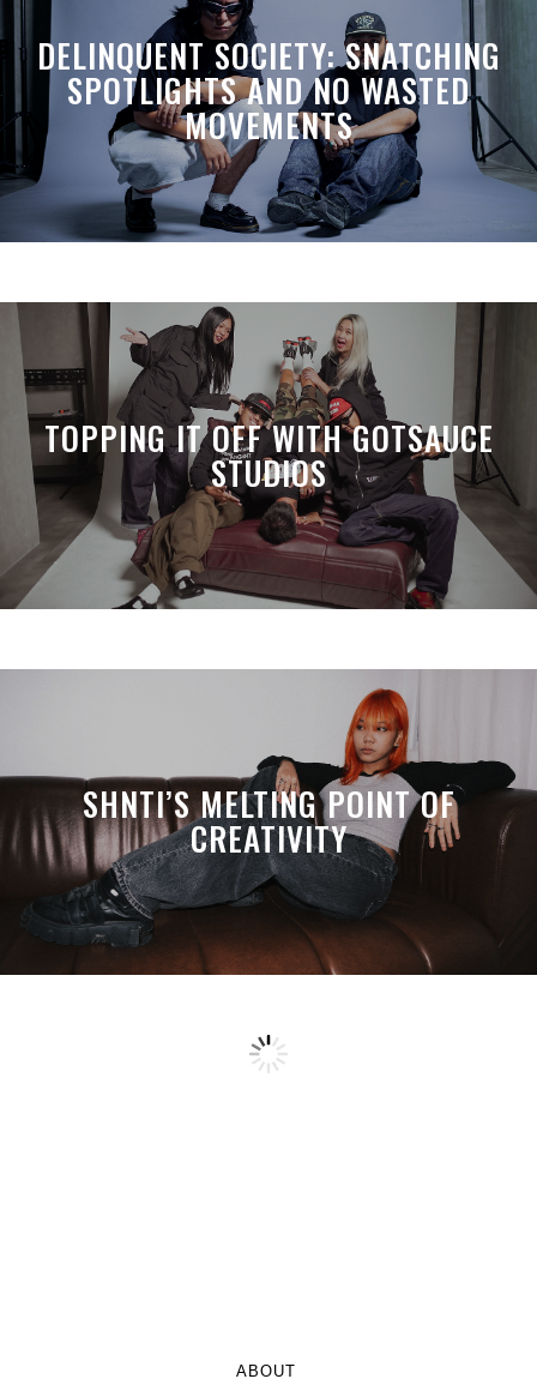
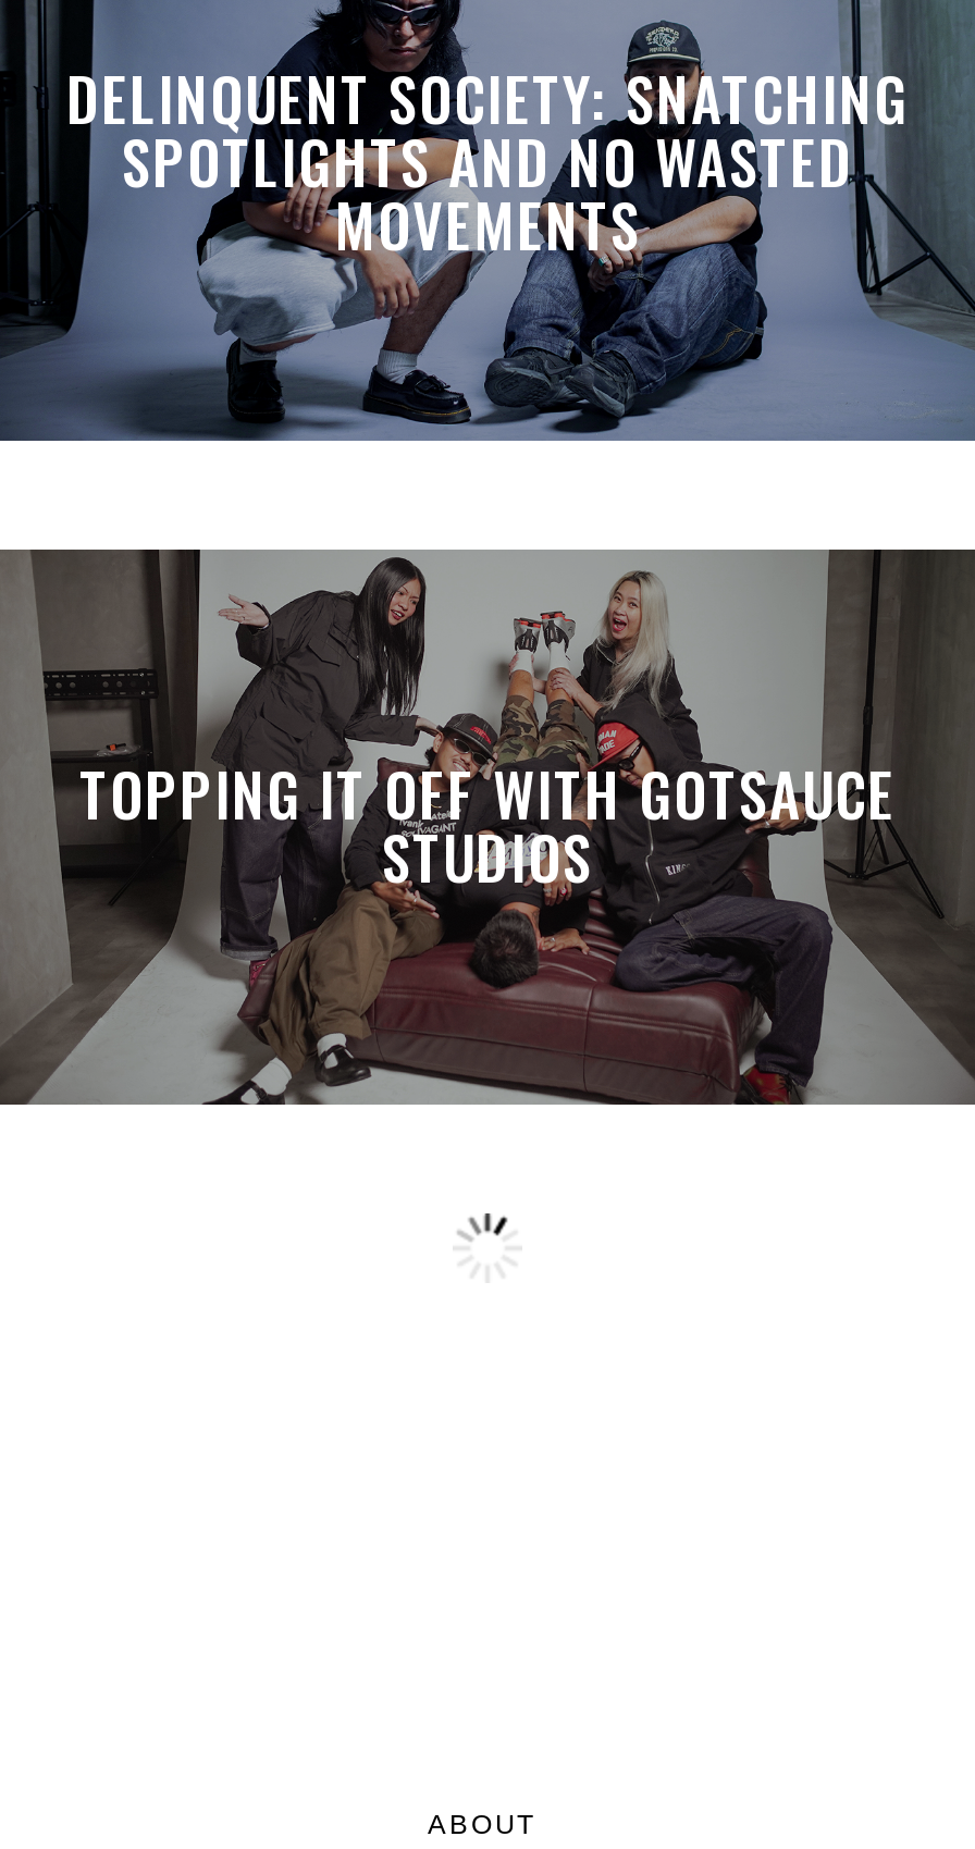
[4,669,533,976] [image] | SHNTI’S MELTING POINT OF | CREATIVITY -> none

